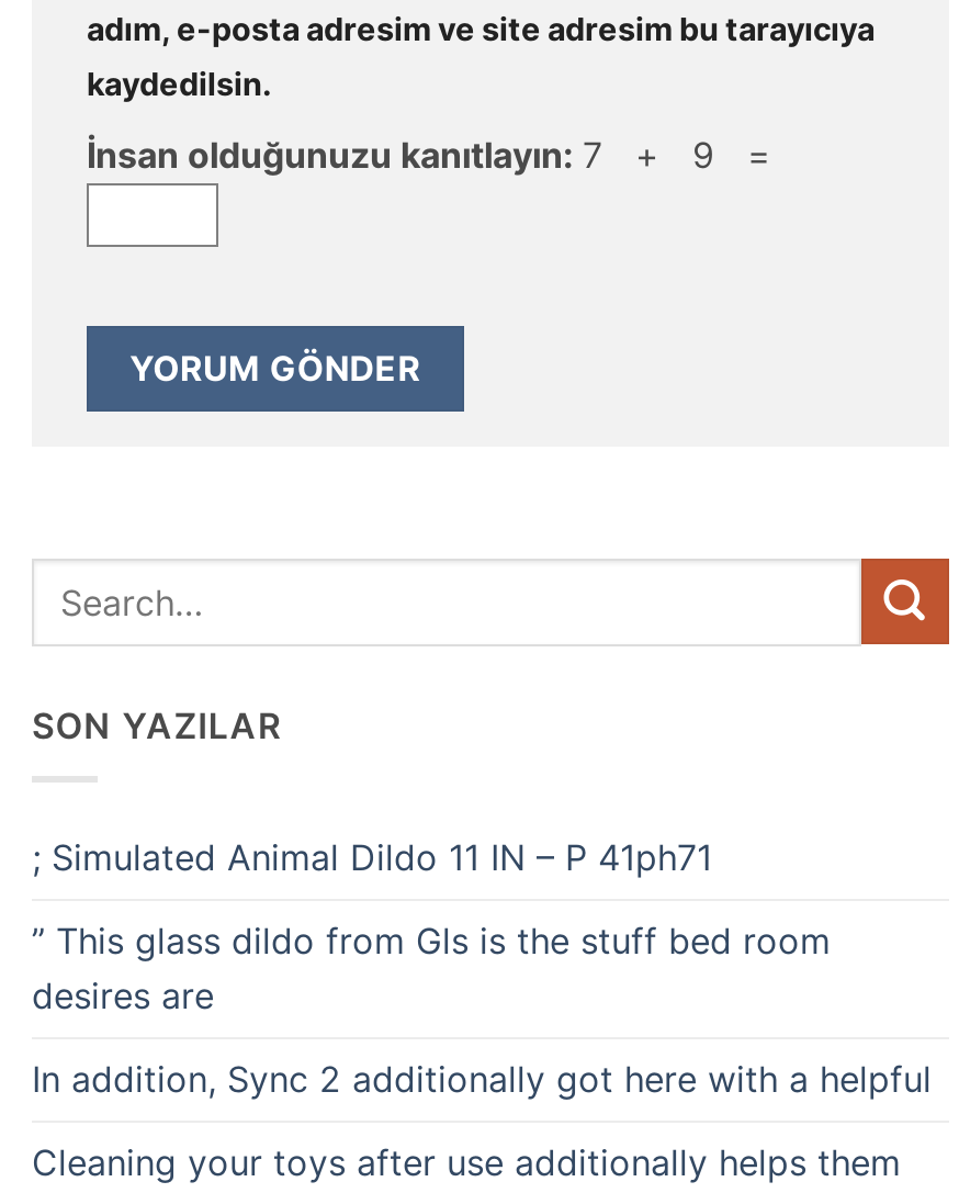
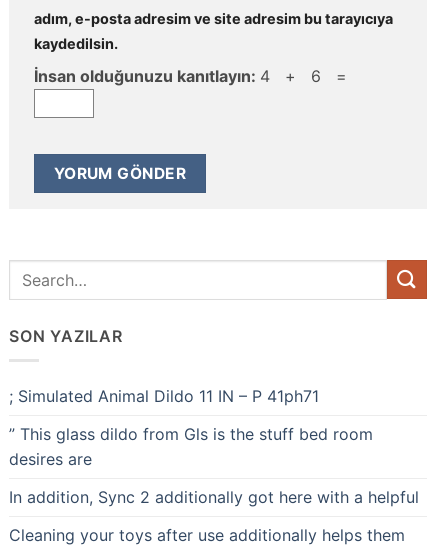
[87,133,793,177] İnsan olduğunuzu kanıtlayın: 7 + 9 = -> [34,66,357,86] İnsan olduğunuzu kanıtlayın: 4 + 6 =

